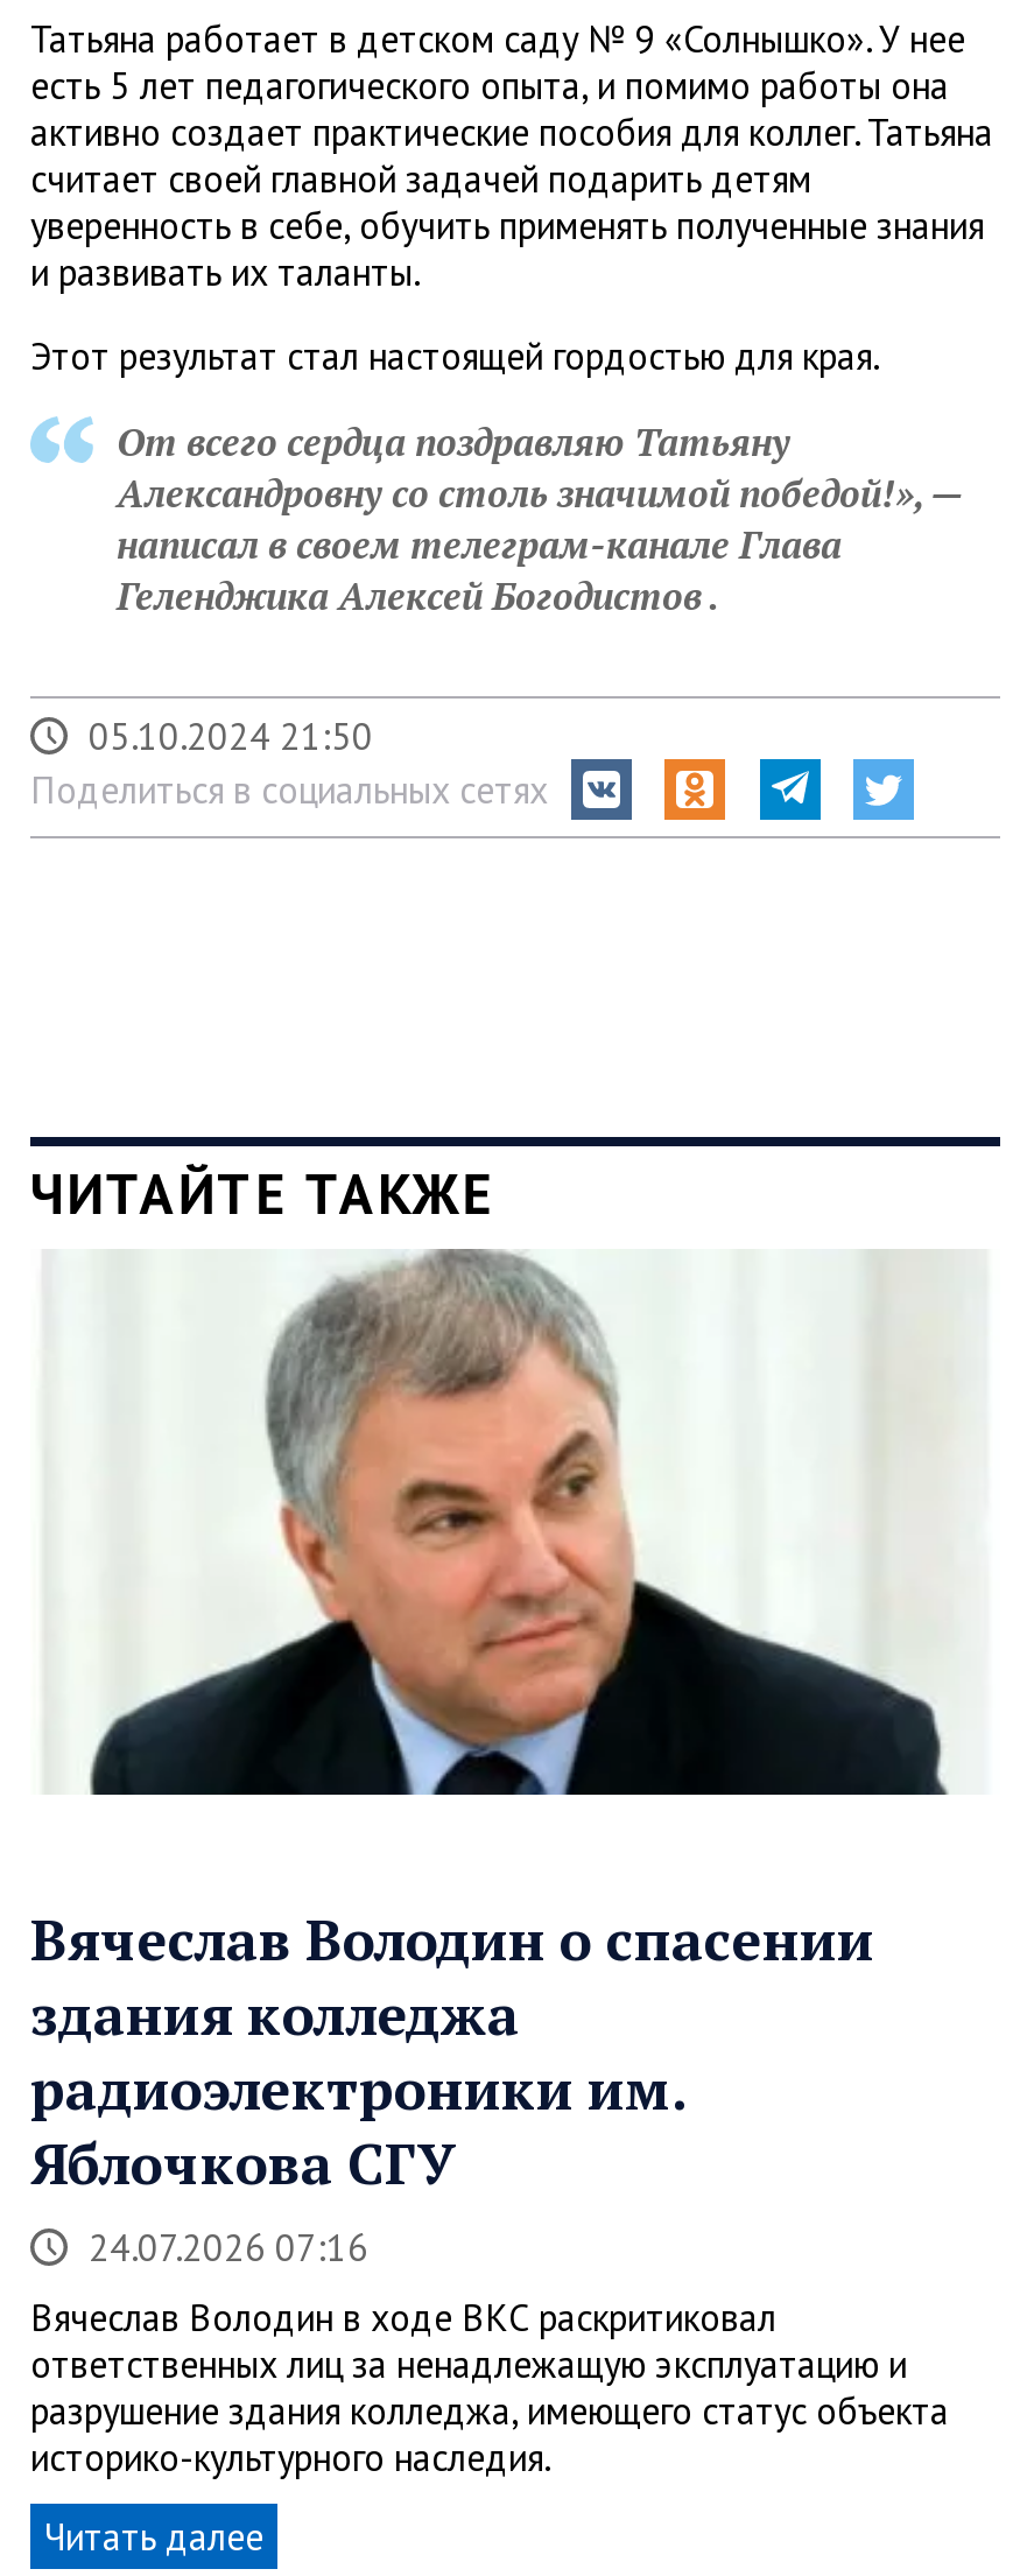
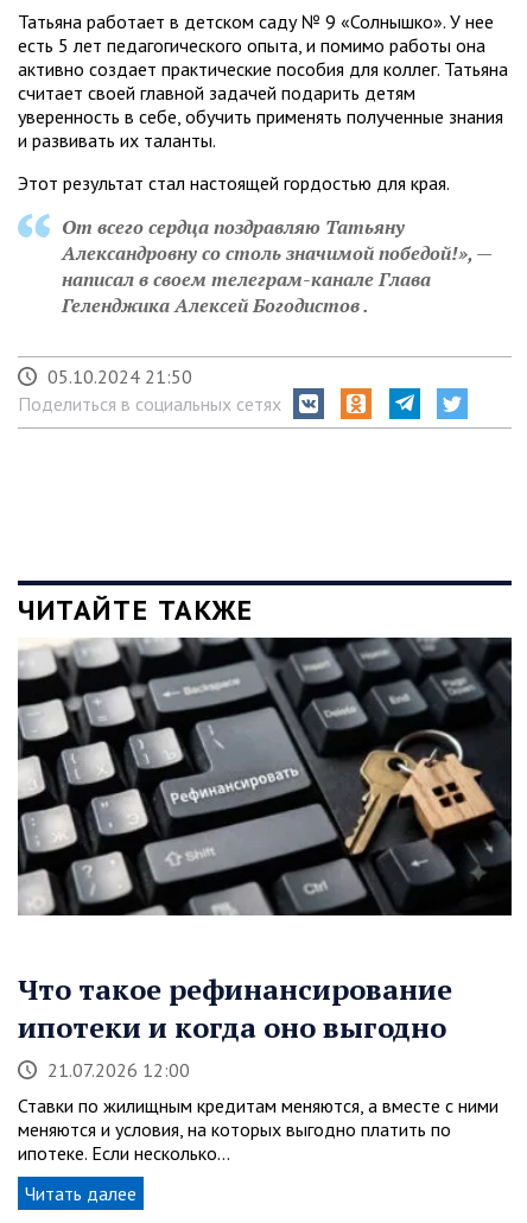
[30,1249,1000,1797] [image] -> [17,636,513,917] [image]
[30,1902,874,2271] Вячеслав Володин о спасении | здания колледжа | радиоэлектроники им. | Яблочкова СГУ | 24.07.2026 07:16 -> [18,970,452,1082] Что такое рефинансирование | ипотеки и когда оно выгодно | 21.07.2026 12:00
[30,2294,949,2481] Вячеслав Володин в ходе ВКС раскритиковал | ответственных лиц за ненадлежащую эксплуатацию и | разрушение здания колледжа, имеющего статус объекта | историко-культурного наследия. -> [18,1094,499,1165] Ставки по жилищным кредитам меняются, а вместе с ними | меняются и условия, на которых выгодно платить по | ипотеке. Если несколько…

